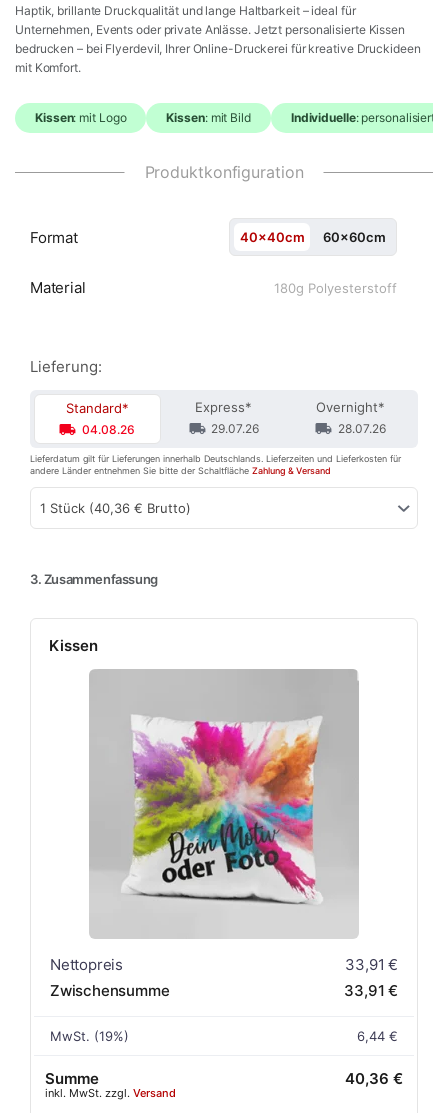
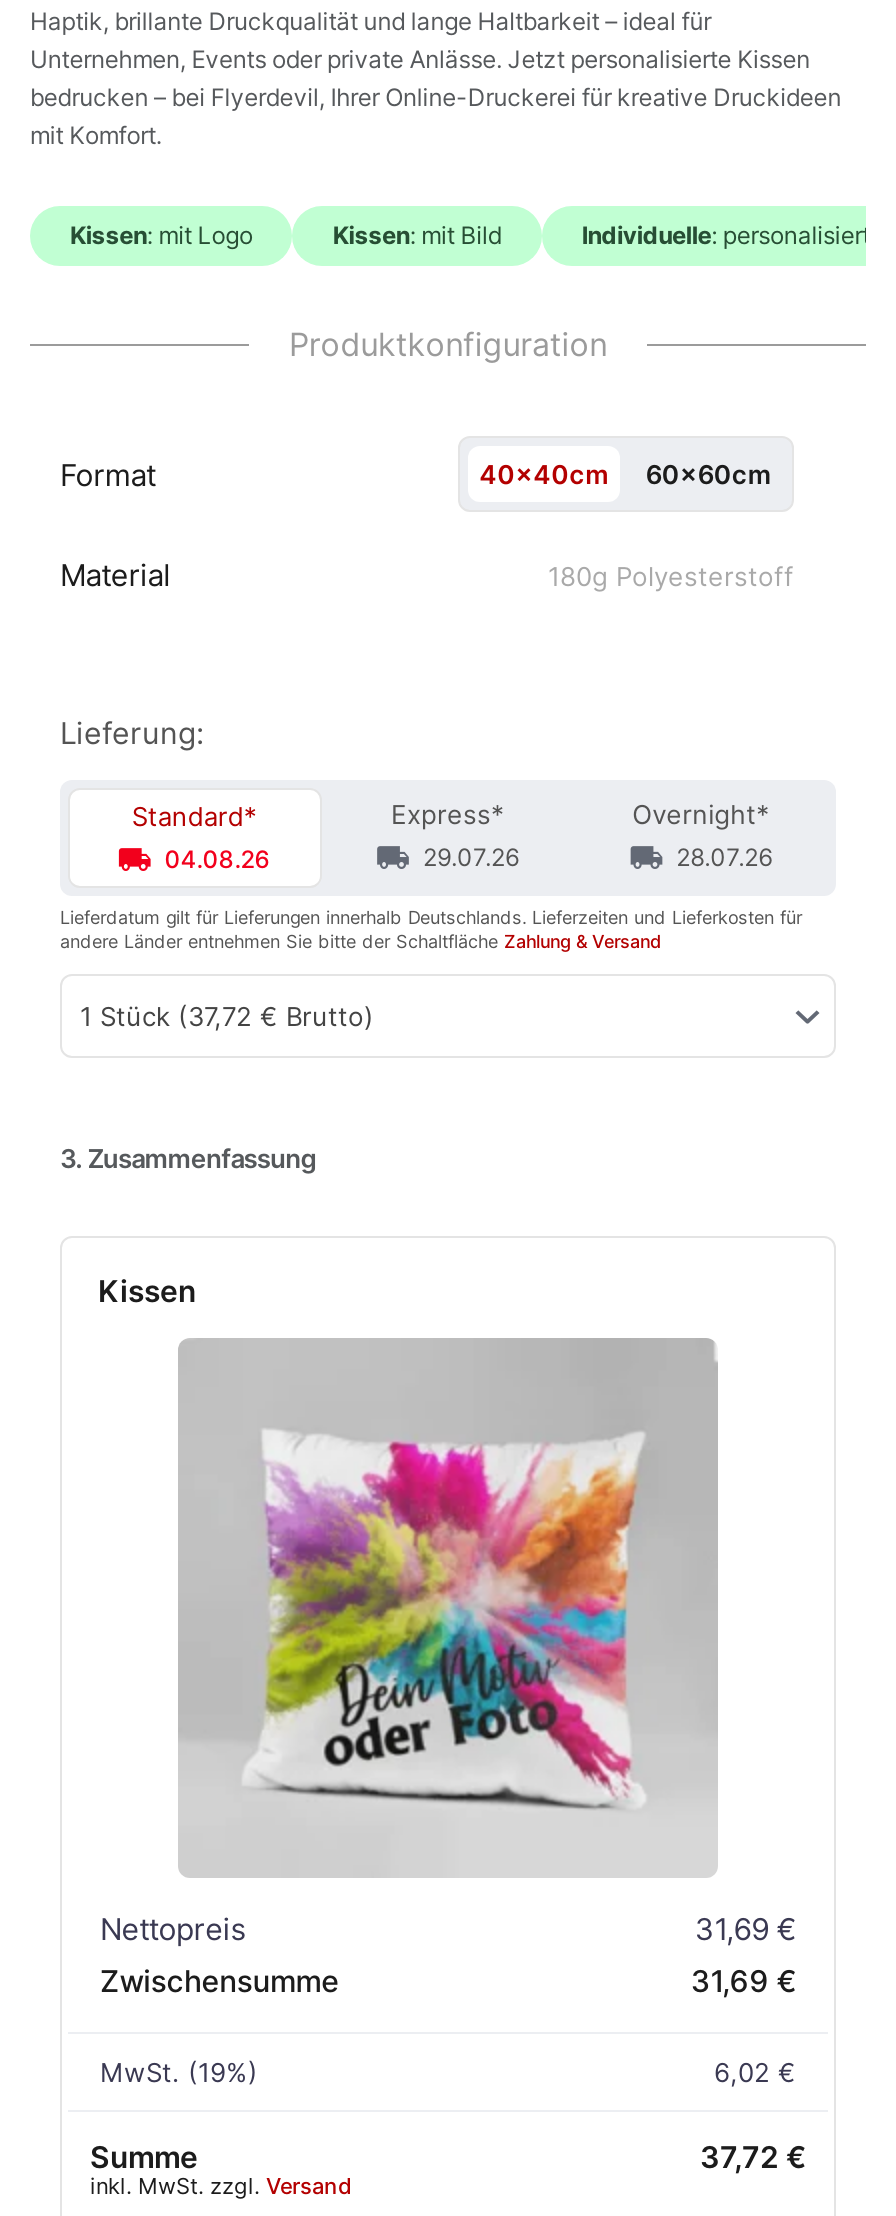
[40,500,191,516] 1 Stück (40,36 € Brutto) -> [80,1000,374,1032] 1 Stück (37,72 € Brutto)
[345,955,398,974] 33,91 € -> [695,1910,796,1948] 31,69 €
[344,981,398,1000] 33,91 € -> [691,1962,796,2000] 31,69 €
[357,1028,398,1044] 6,44 € -> [714,2056,796,2088] 6,02 €
[345,1069,403,1088] 40,36 € -> [700,2138,806,2176] 37,72 €

